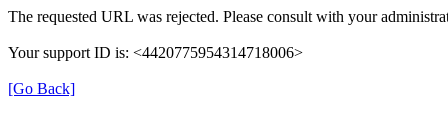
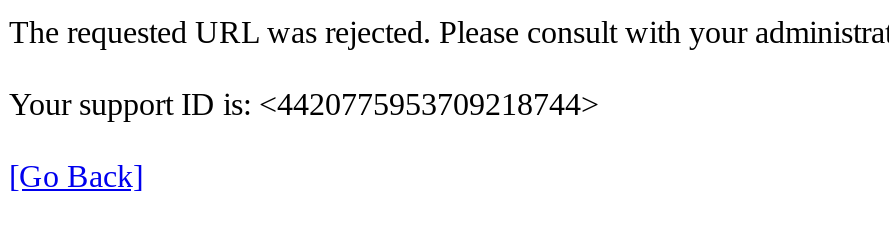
[8,44,303,61] Your support ID is: <4420775954314718006> -> [9,87,599,121] Your support ID is: <4420775953709218744>

